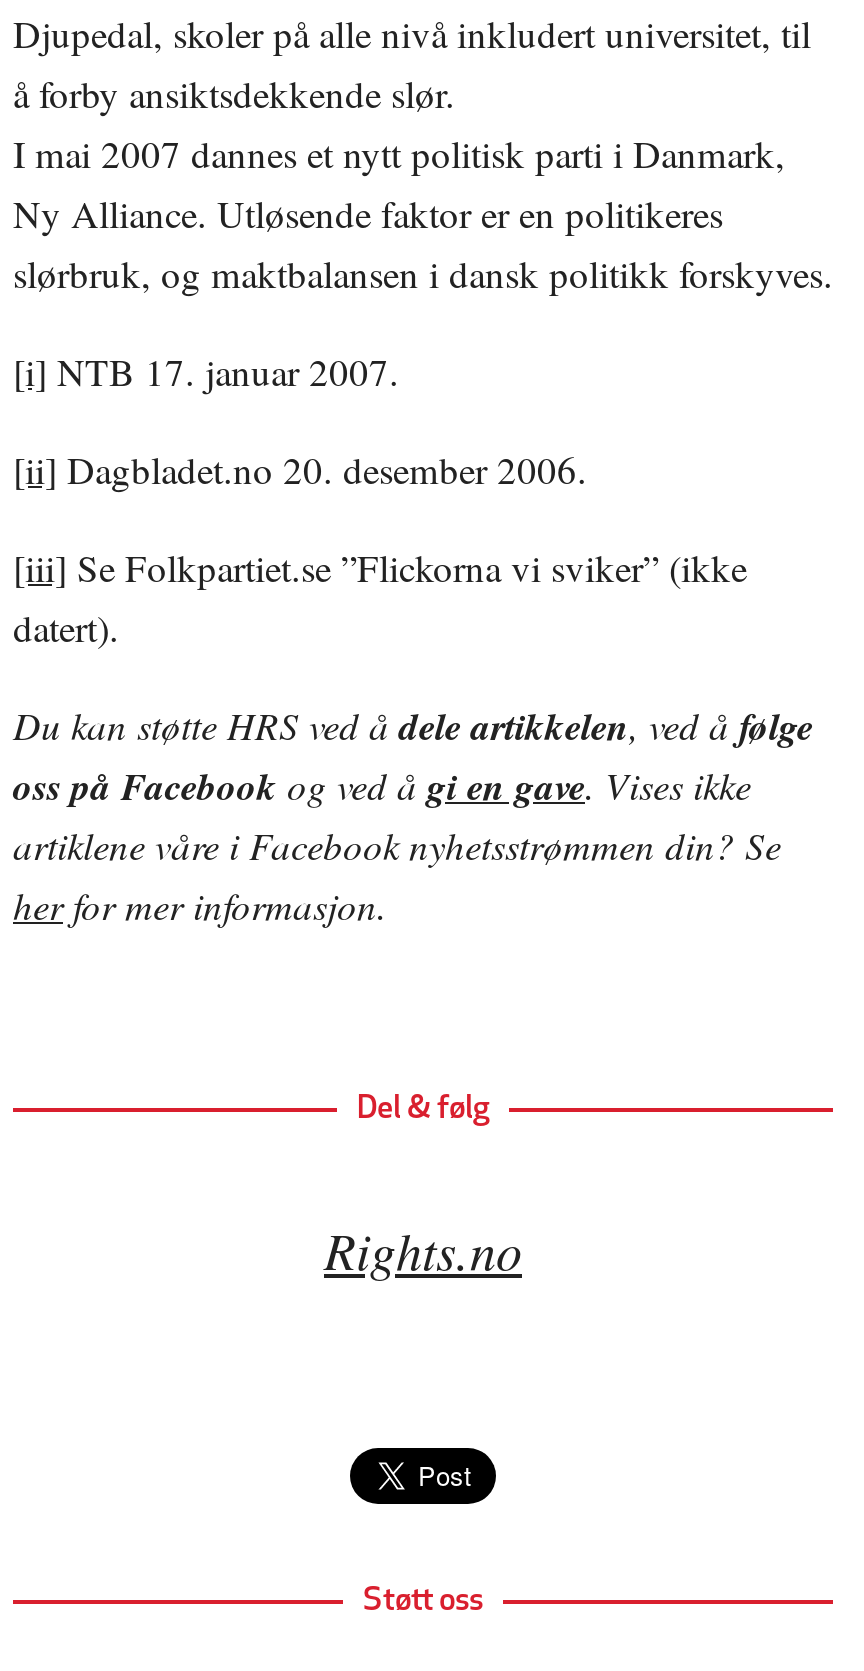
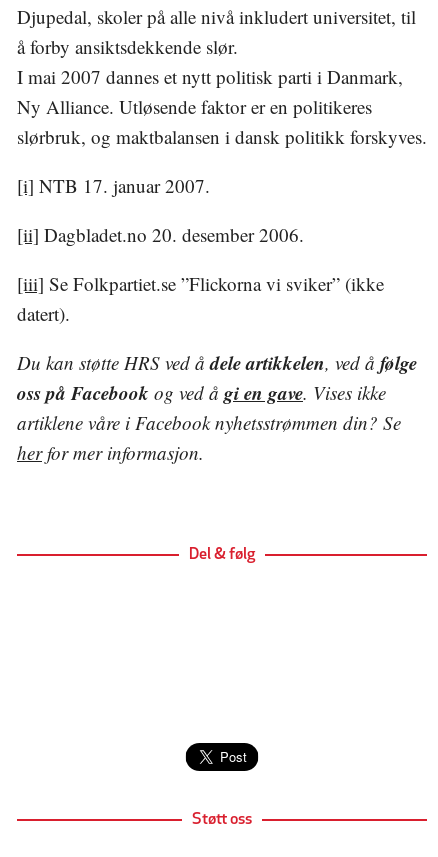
[324,1213,522,1283] Rights.no -> none

